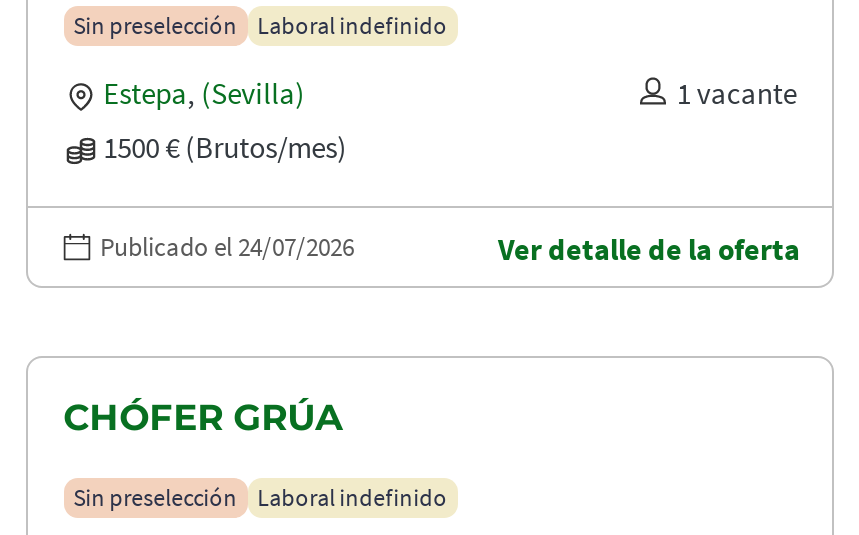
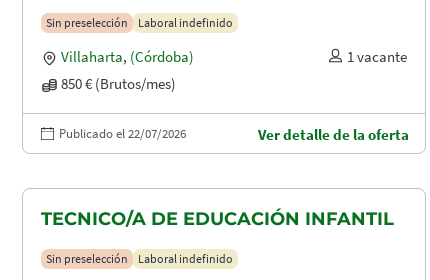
[103,75,305,113] Estepa, (Sevilla) -> [61,47,194,66] Villaharta, (Córdoba)
[103,129,347,167] 1500 € (Brutos/mes) -> [61,74,176,93] 850 € (Brutos/mes)
[100,231,354,265] Publicado el 24/07/2026 -> [59,125,186,142] Publicado el 22/07/2026
[63,397,343,441] CHÓFER GRÚA -> [41,208,394,230] TECNICO/A DE EDUCACIÓN INFANTIL

